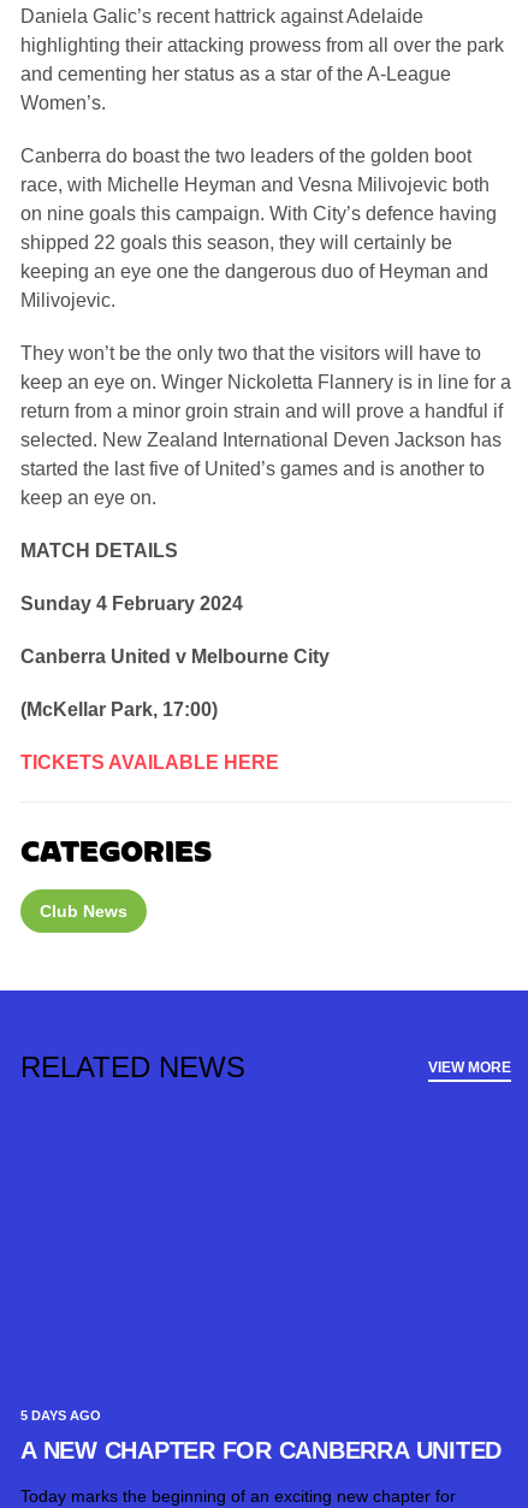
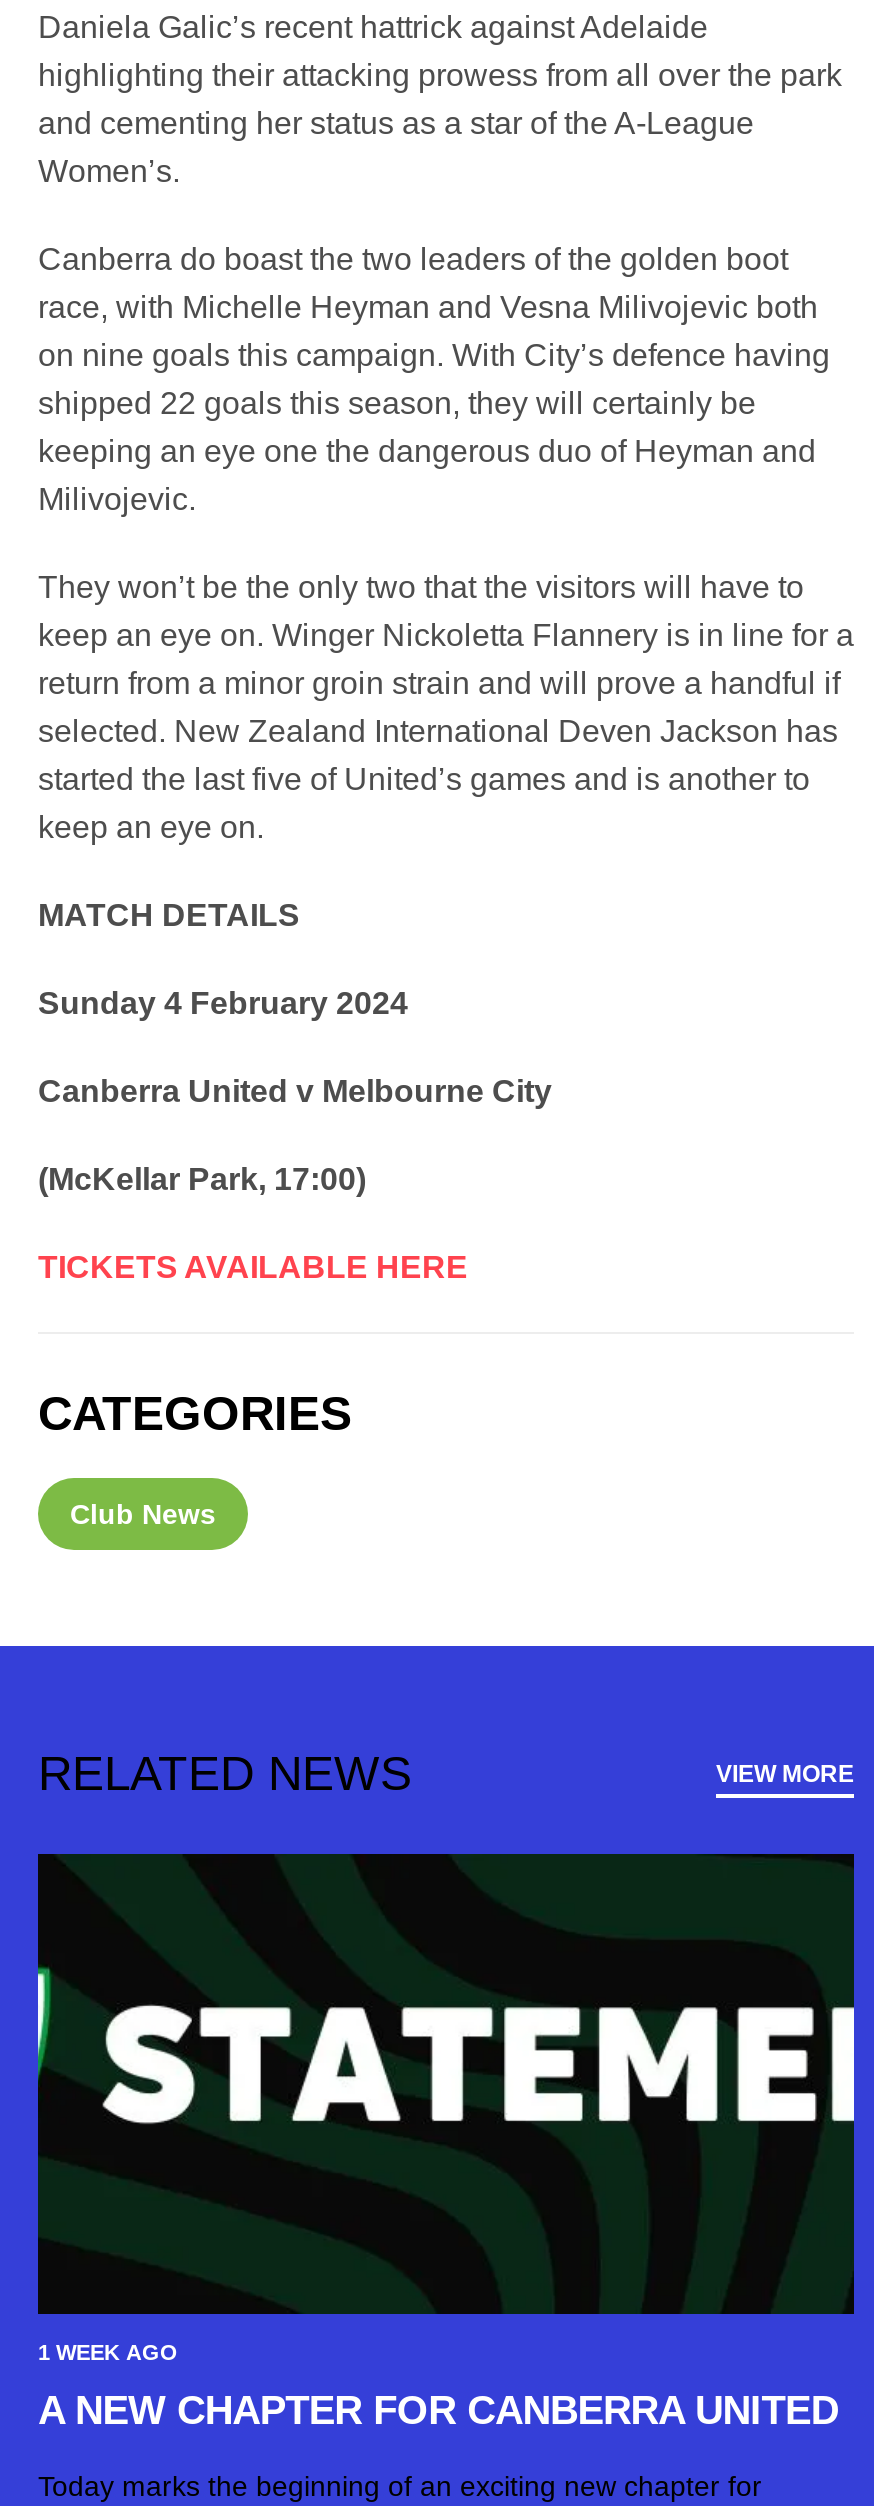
none -> [36,1852,856,2316] [image]
[20,1408,101,1422] 5 DAYS AGO -> [38,2339,178,2363] 1 WEEK AGO

